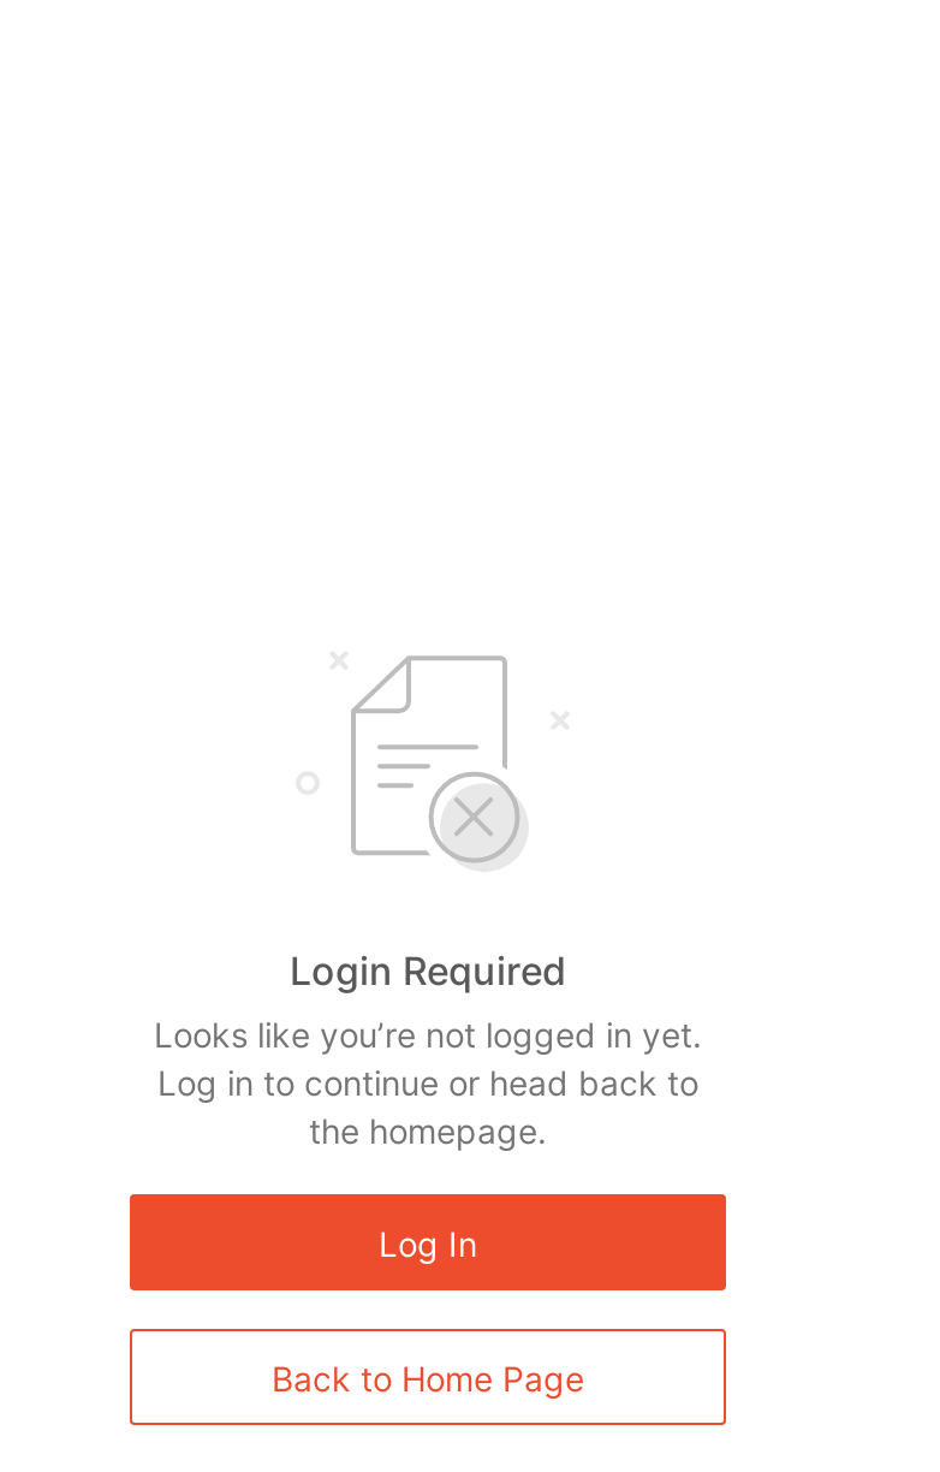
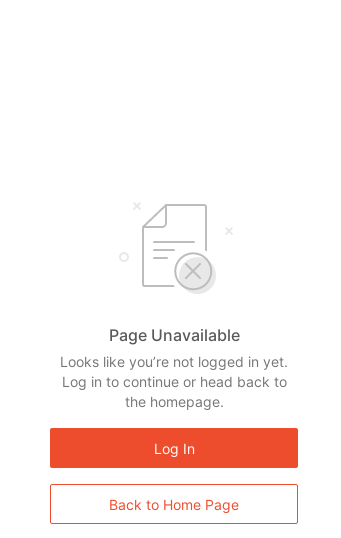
[290,946,566,995] Login Required -> [108,325,239,345] Page Unavailable

